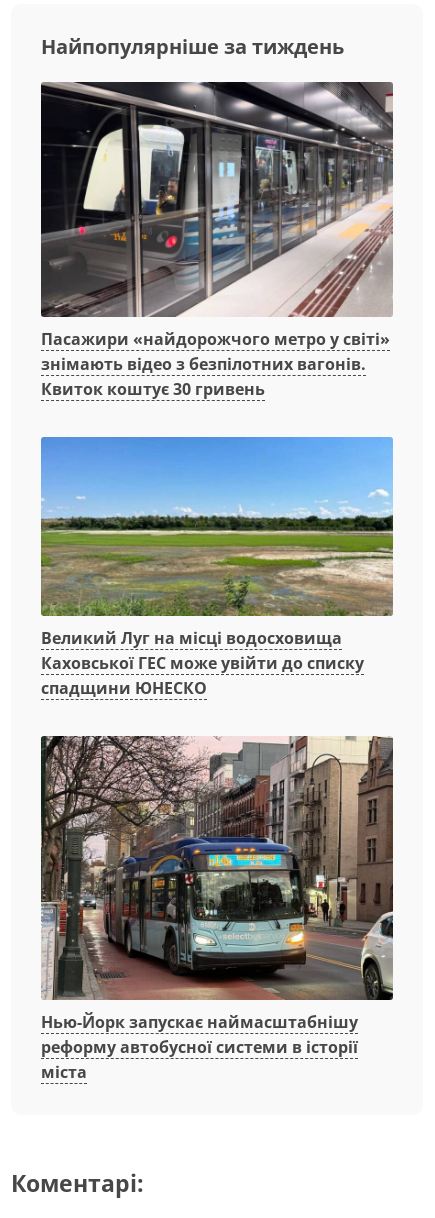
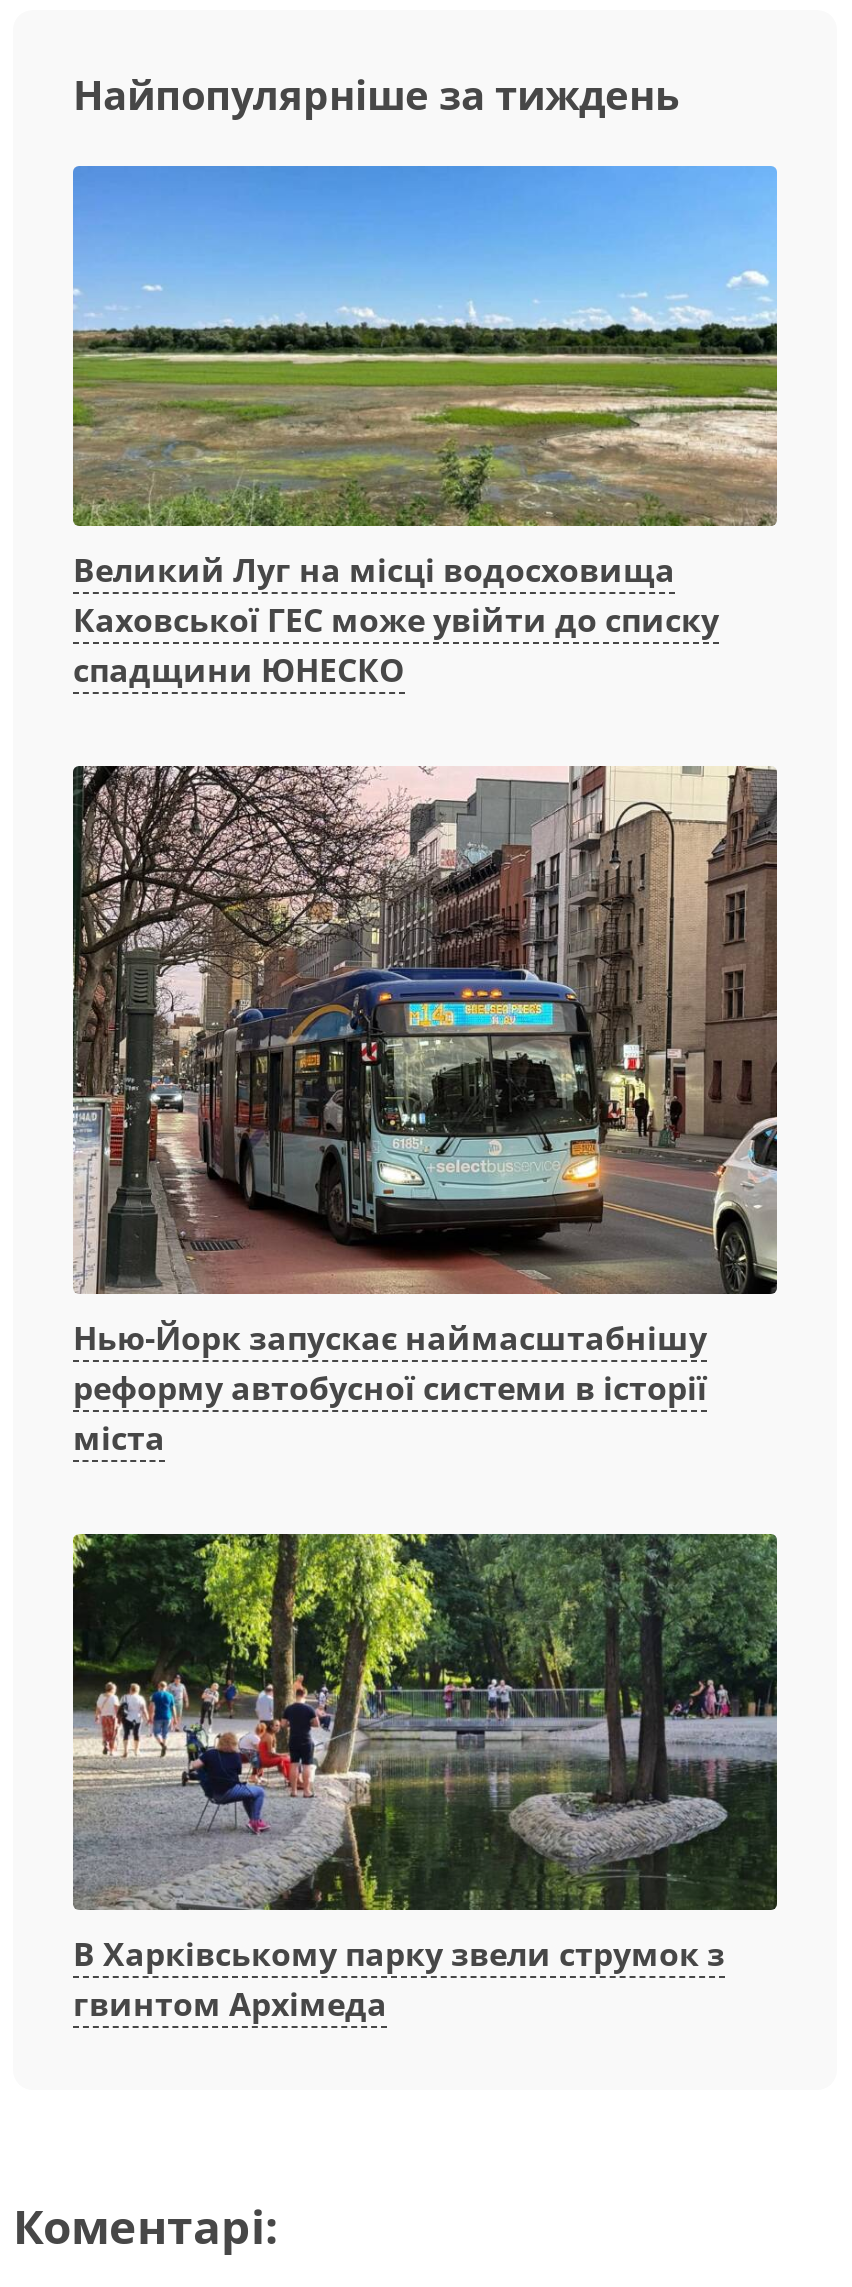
[40,81,394,400] [image] | Пасажири «найдорожчого метро у світі» | знімають відео з безпілотних вагонів. | Квиток коштує 30 гривень -> none
moved [39,446,395,1083] -> [69,184,781,1459]: [image] | Великий Луг на місці водосховища | Каховської ГЕС може увійти до списку | спадщини ЮНЕСКО | Нью-Йорк запускає наймасштабнішу | реформу автобусної системи в історії | міста
none -> [71,1532,779,2026] [image] | В Харківському парку звели струмок з | гвинтом Архімеда

